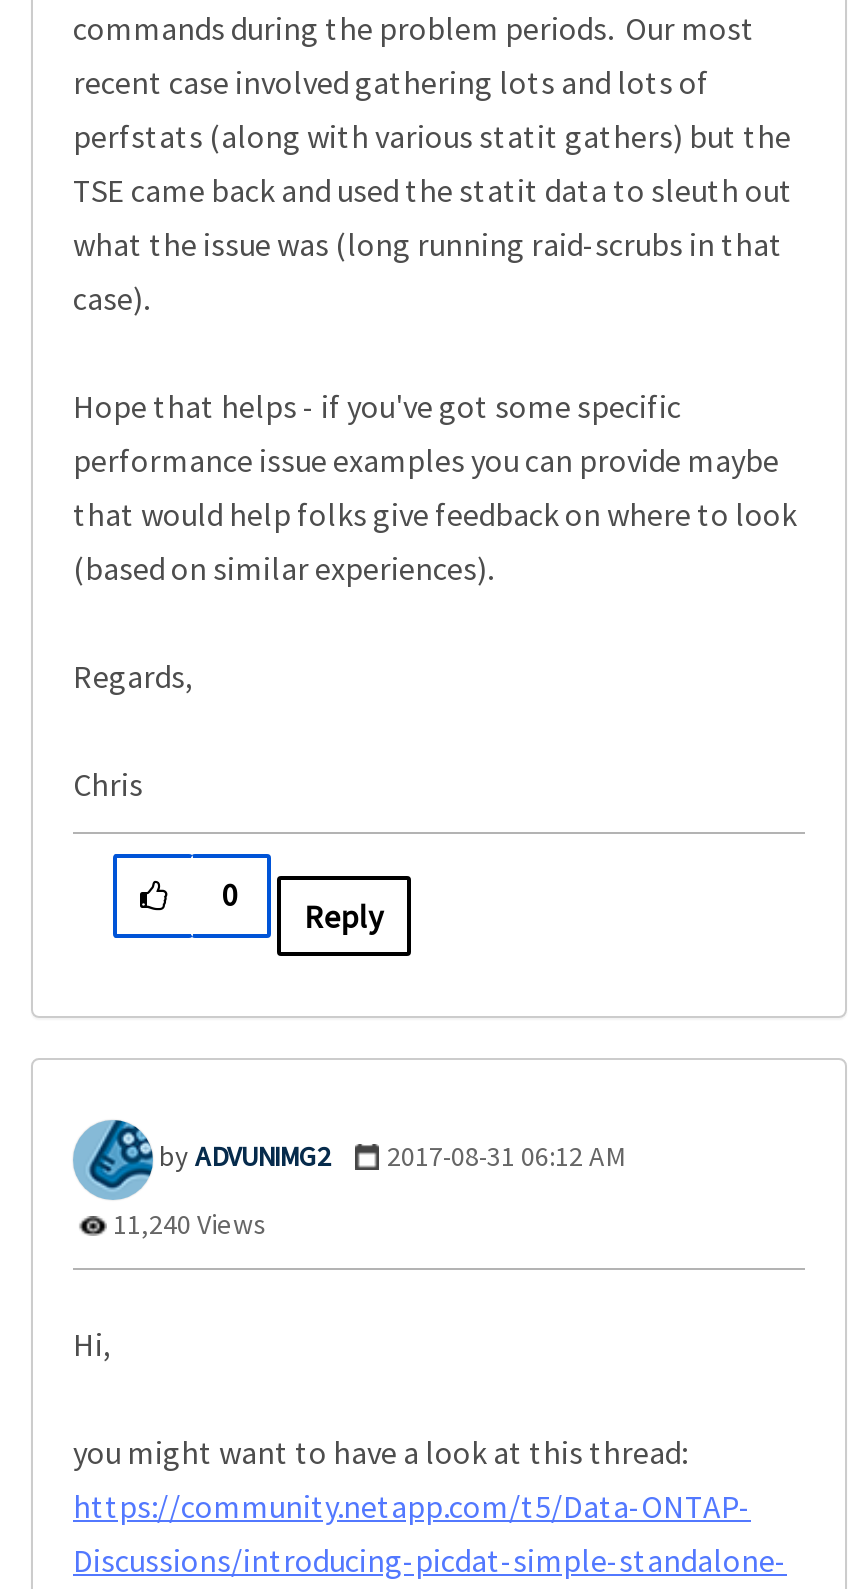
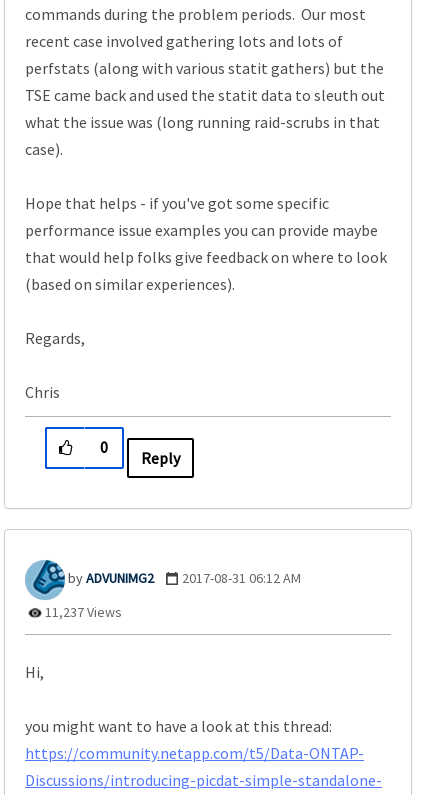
[107,1206,267,1242] 11,240 Views -> [42,603,122,621] 11,237 Views

